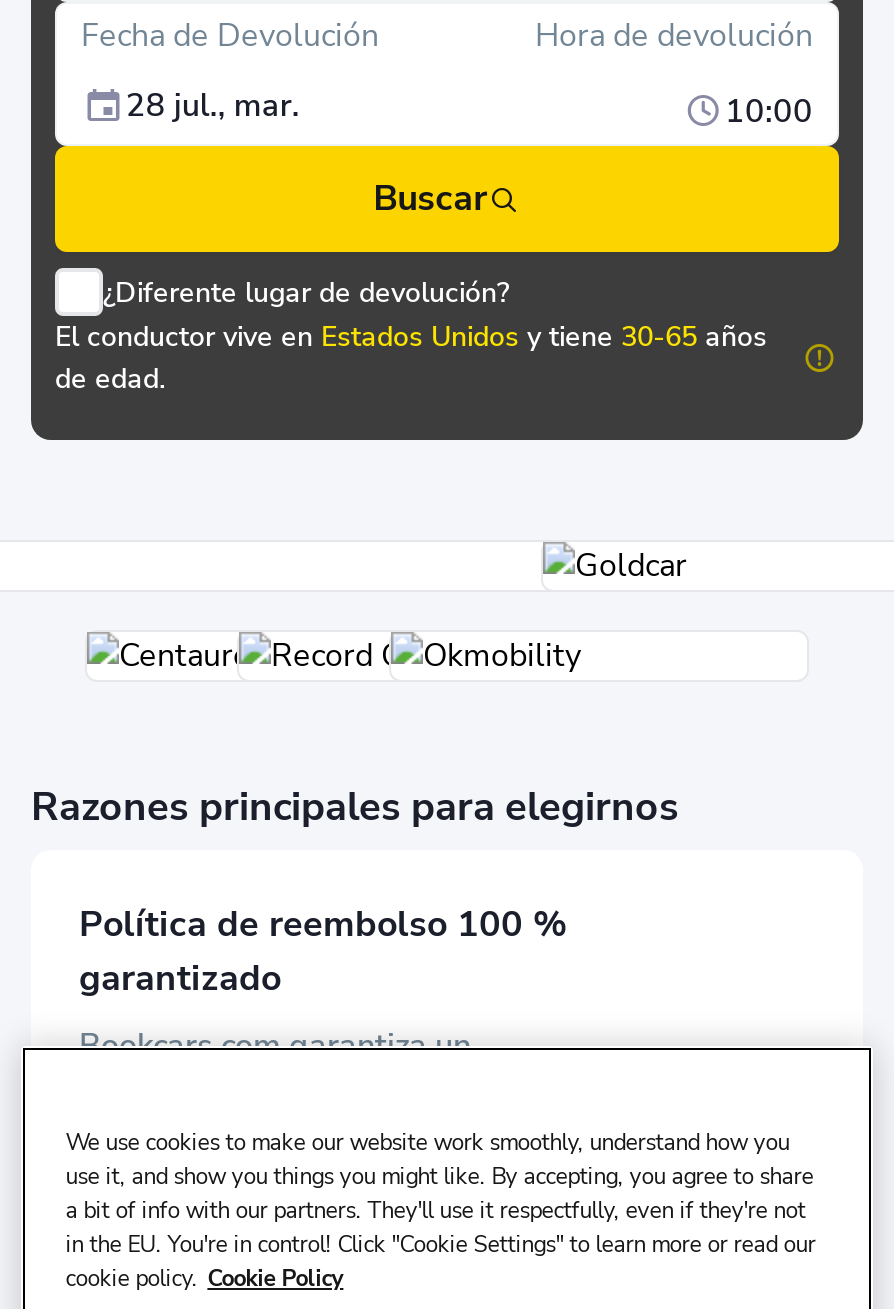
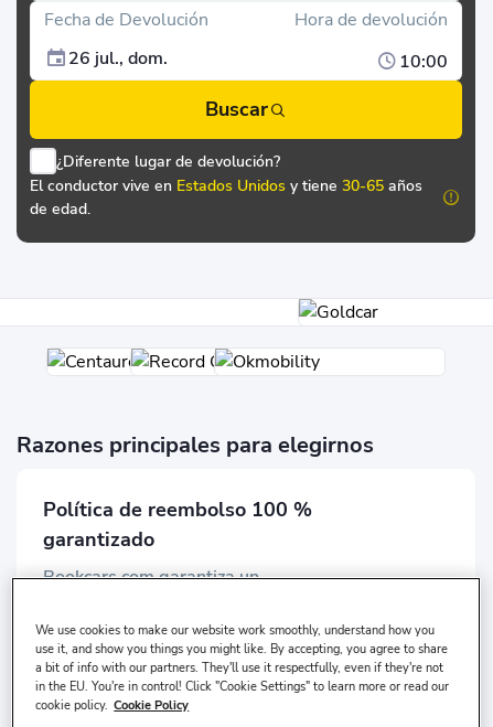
[126,84,300,128] 28 jul., mar. -> [69,46,168,71] 26 jul., dom.

